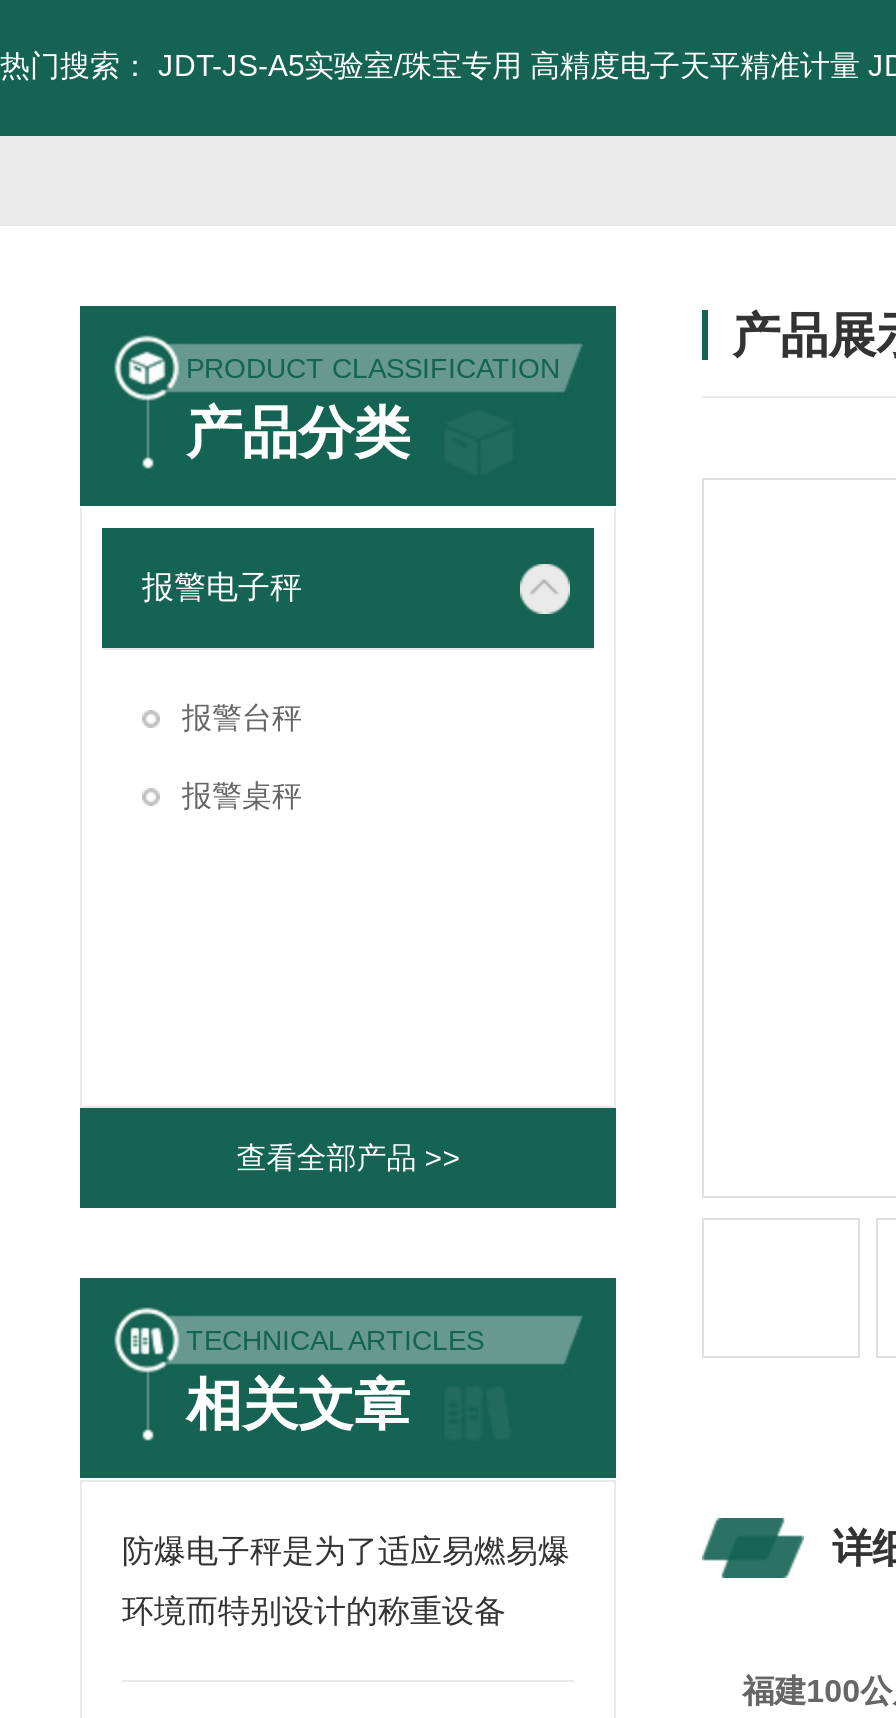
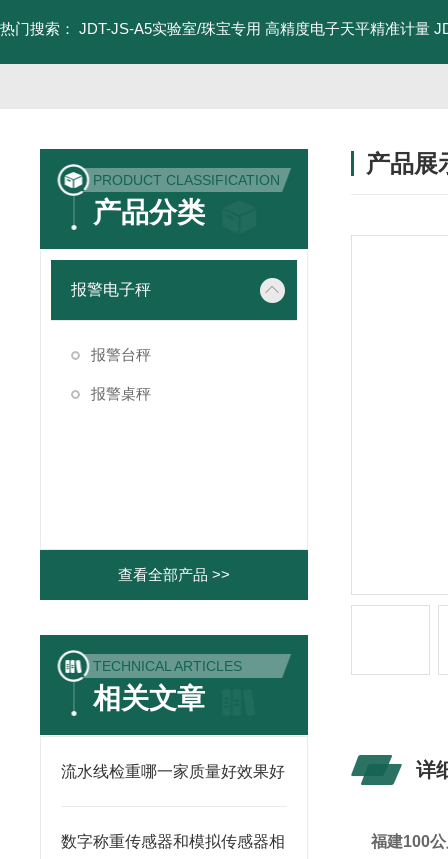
[122,1534,570,1568] 防爆电子秤是为了适应易燃易爆 -> [61,763,285,780] 流水线检重哪一家质量好效果好
[122,1594,506,1628] 环境而特别设计的称重设备 -> [61,833,285,850] 数字称重传感器和模拟传感器相

